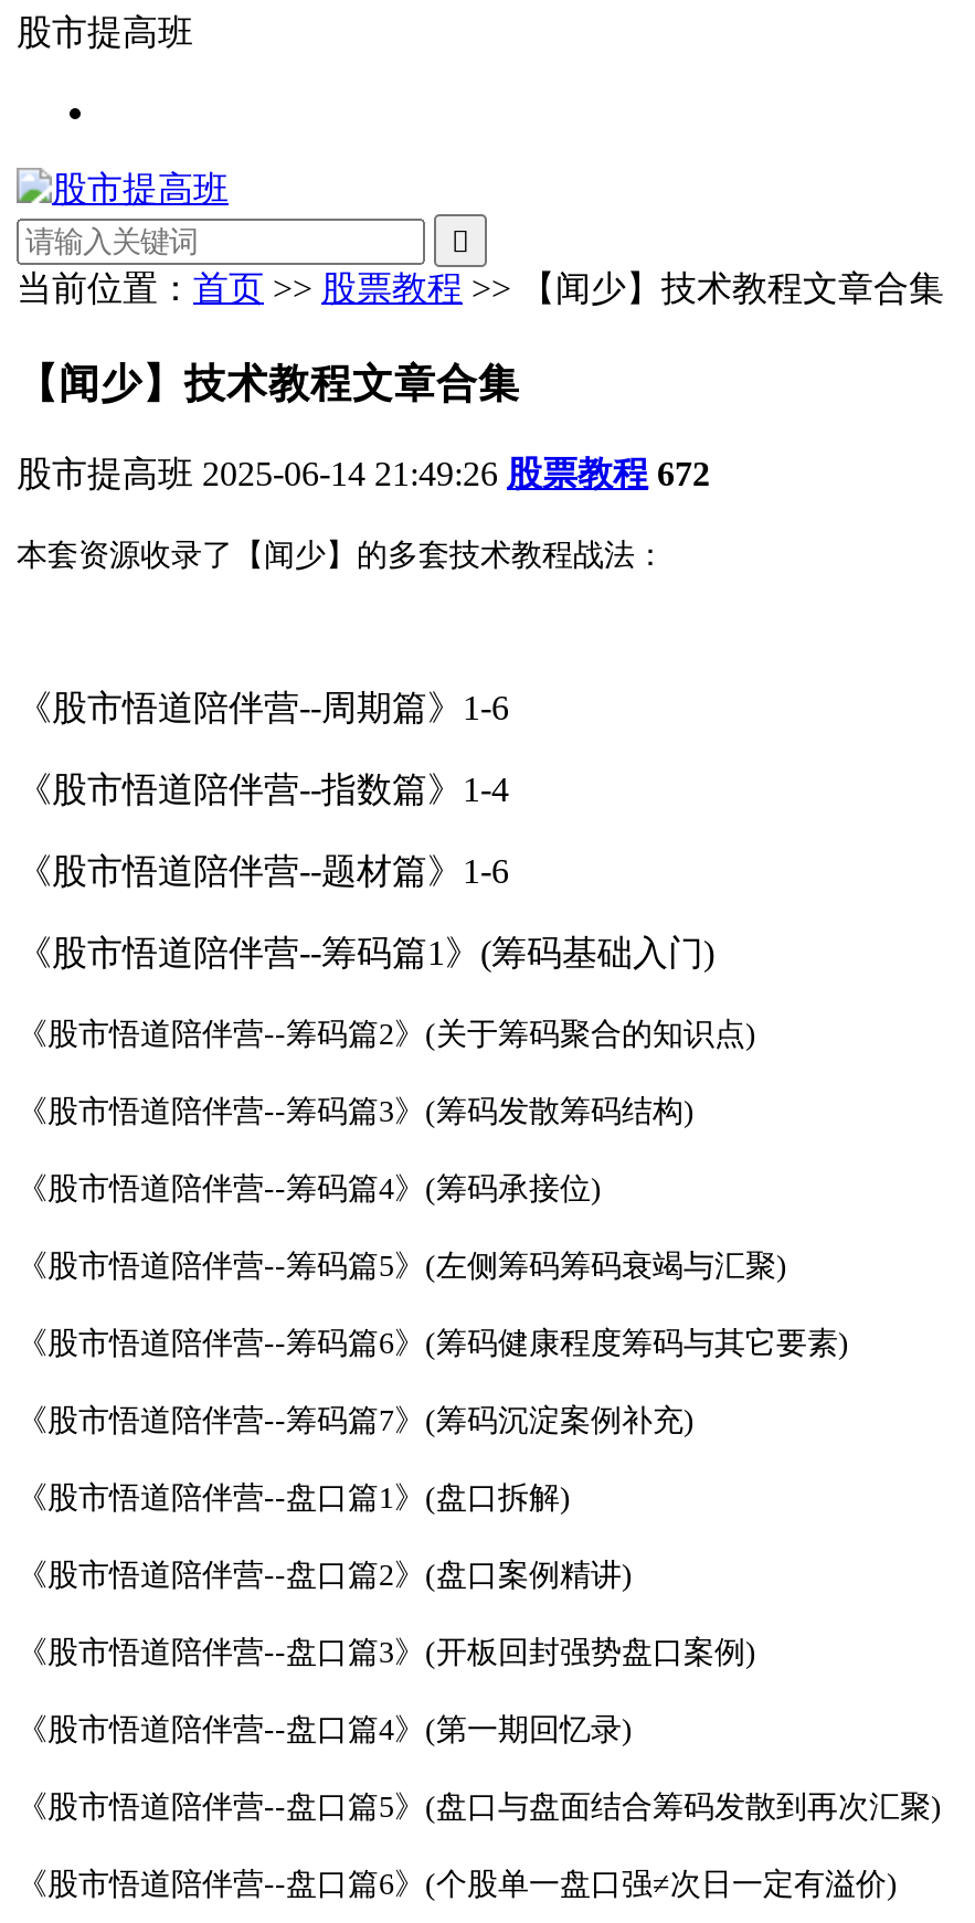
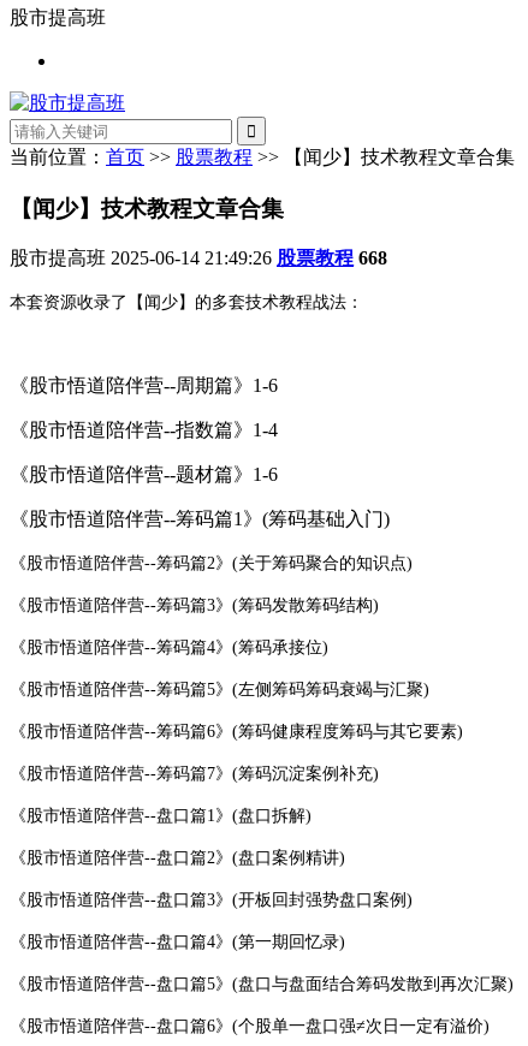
[17,456,710,493] 股市提高班 2025-06-14 21:49:26 股票教程 672 -> [10,248,387,269] 股市提高班 2025-06-14 21:49:26 股票教程 668

